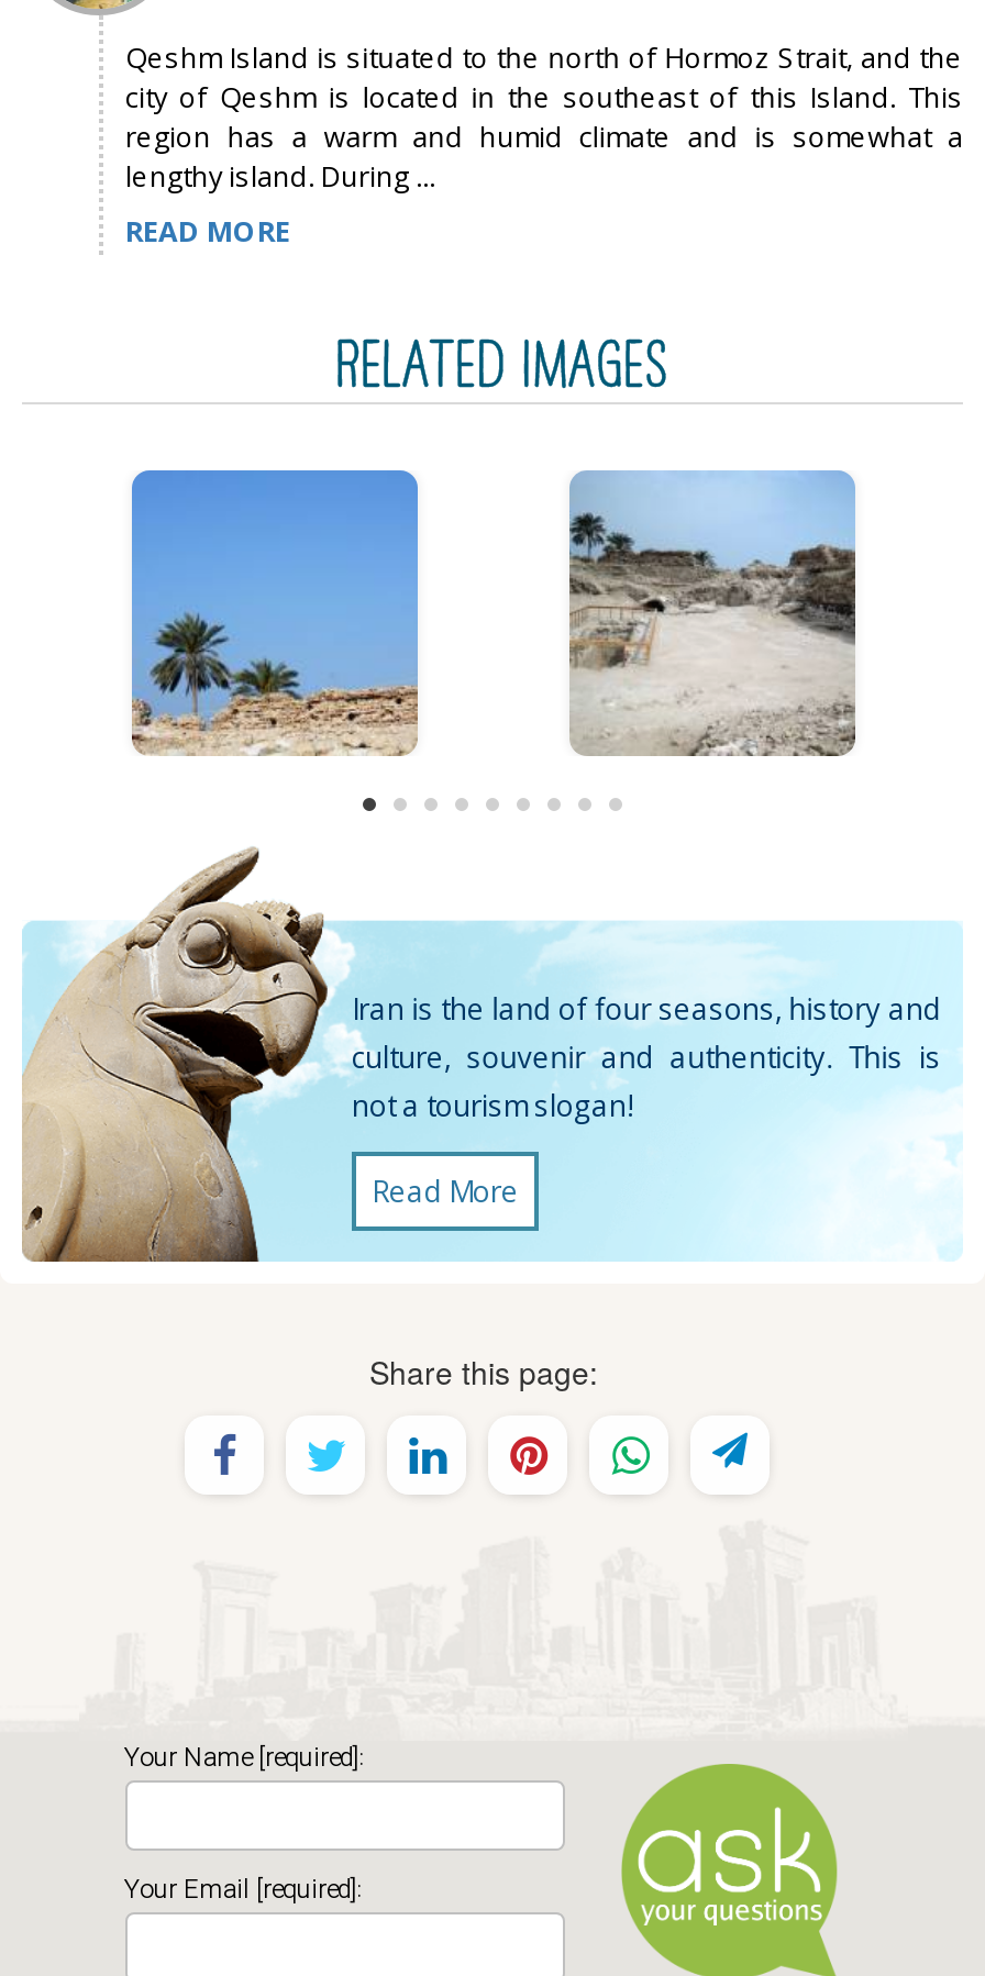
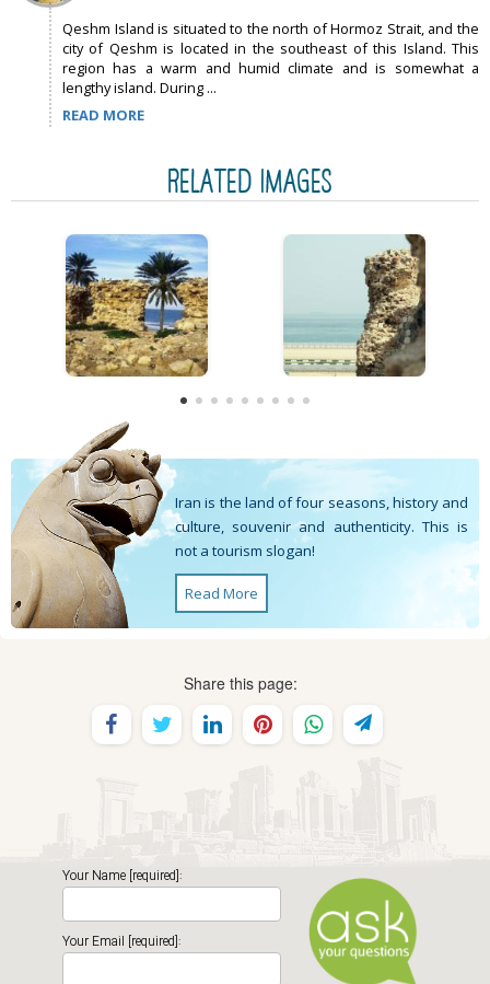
[130,470,420,756] [image] -> [65,234,209,378] [image]
[567,470,855,758] [image] -> [283,233,427,377] [image]

